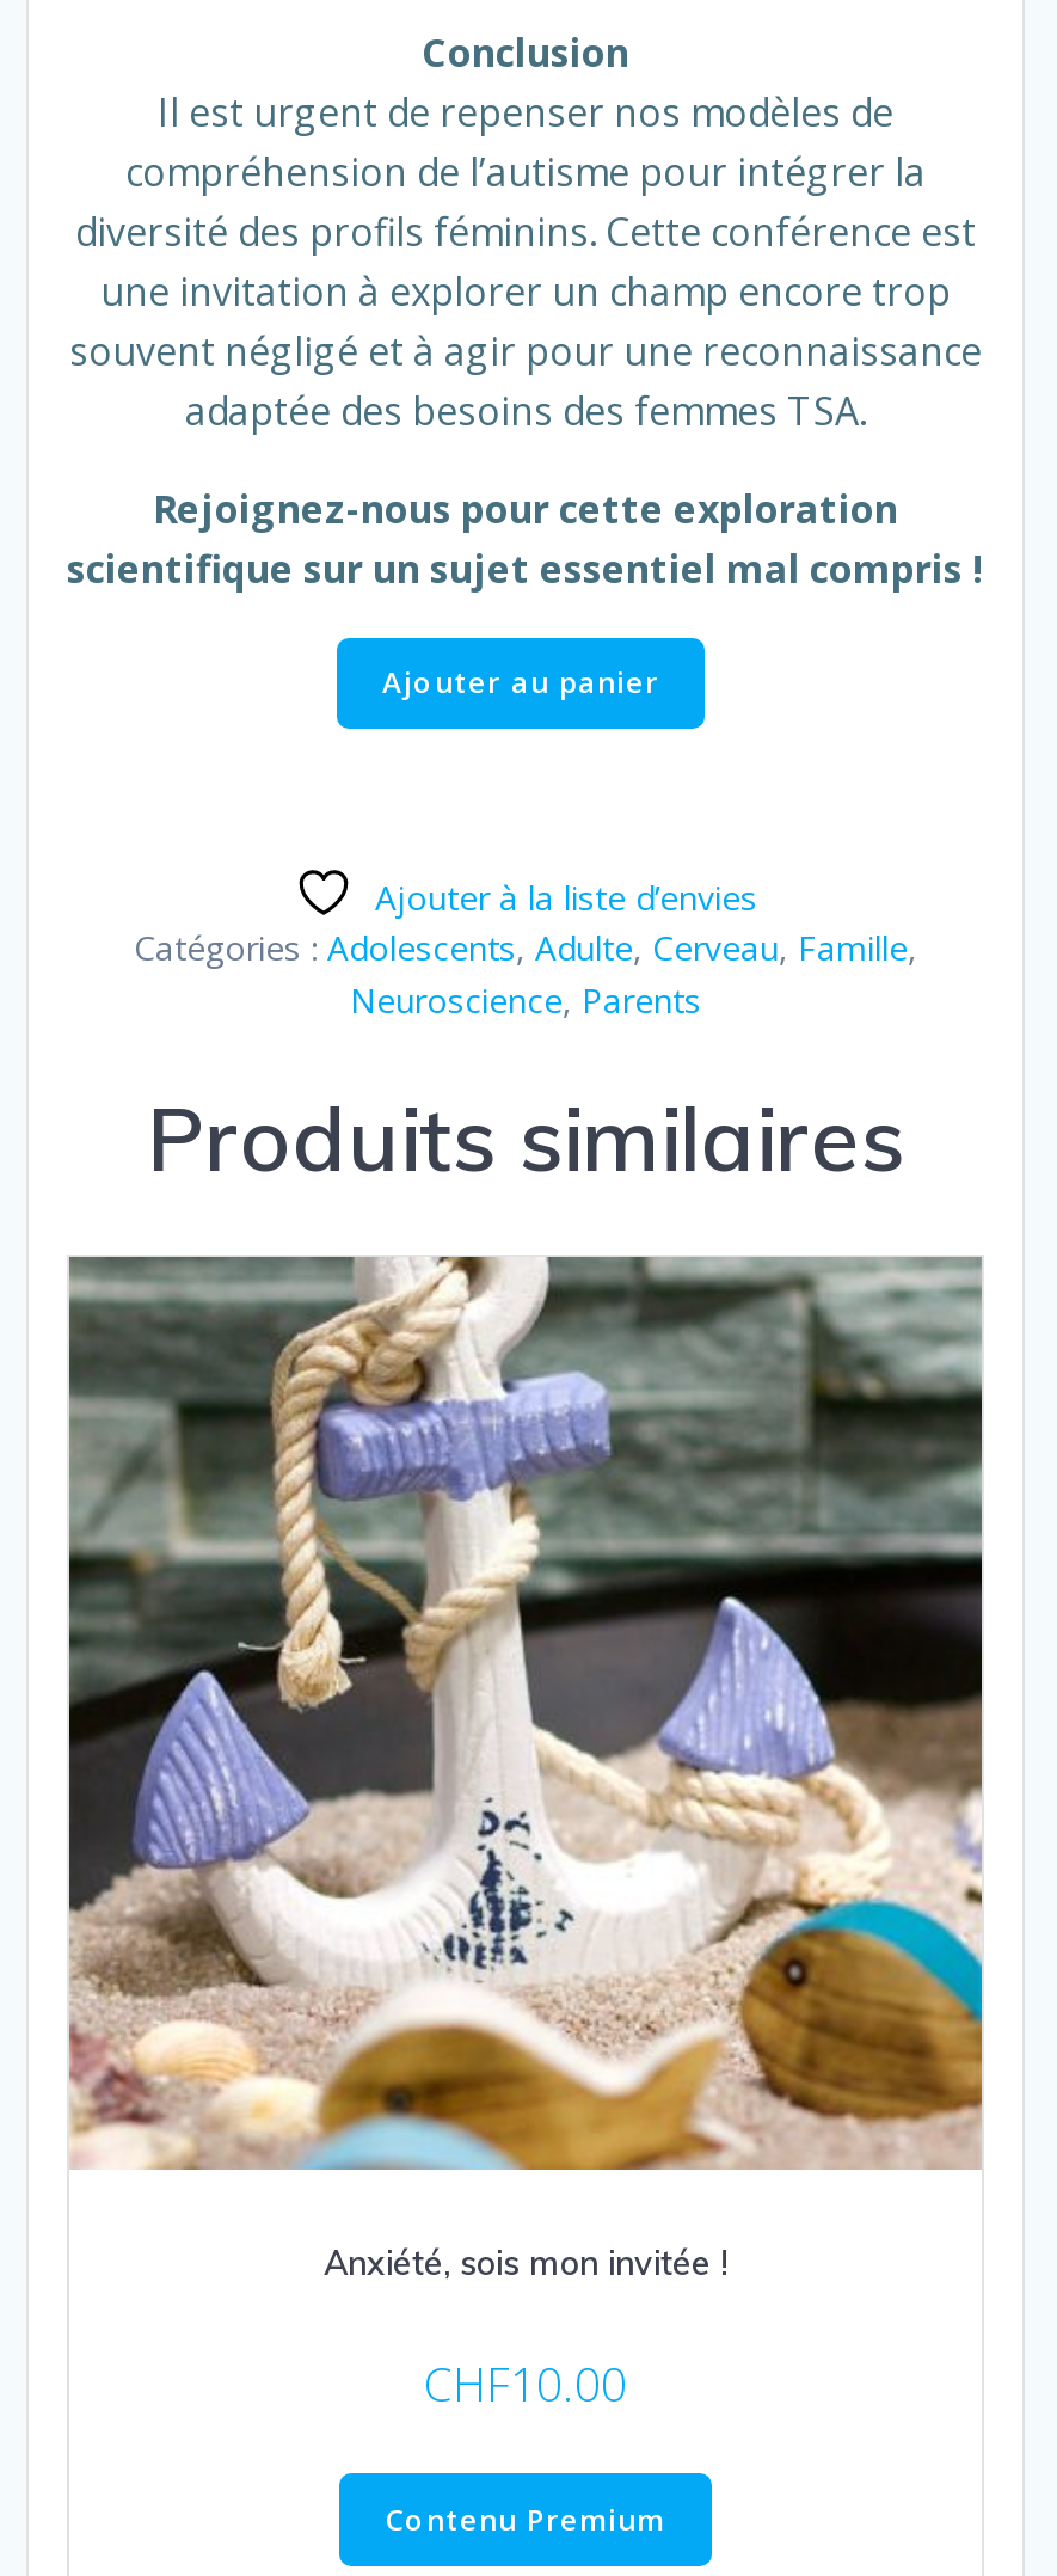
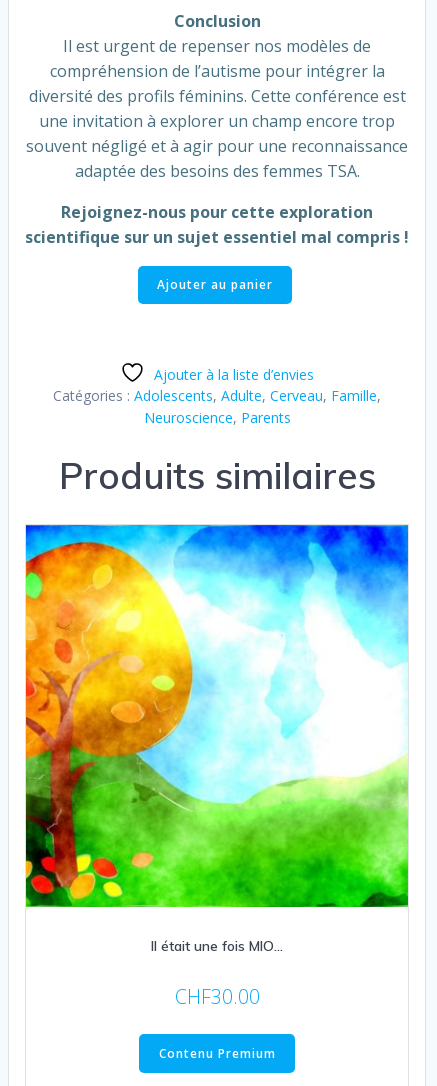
[67,1255,984,2285] [image] | Anxiété, sois mon invitée ! -> [25,524,409,955] [image] | Il était une fois MIO…
[424,2351,627,2416] CHF10.00 -> [174,983,259,1010] CHF30.00

